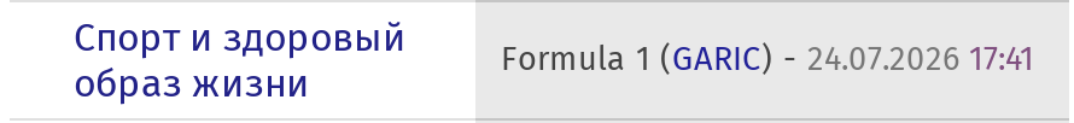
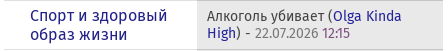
[501,39,1034,80] Formula 1 (GARIC) - 24.07.2026 17:41 -> [207,8,402,42] Алкоголь убивает (Olga Kinda | High) - 22.07.2026 12:15

